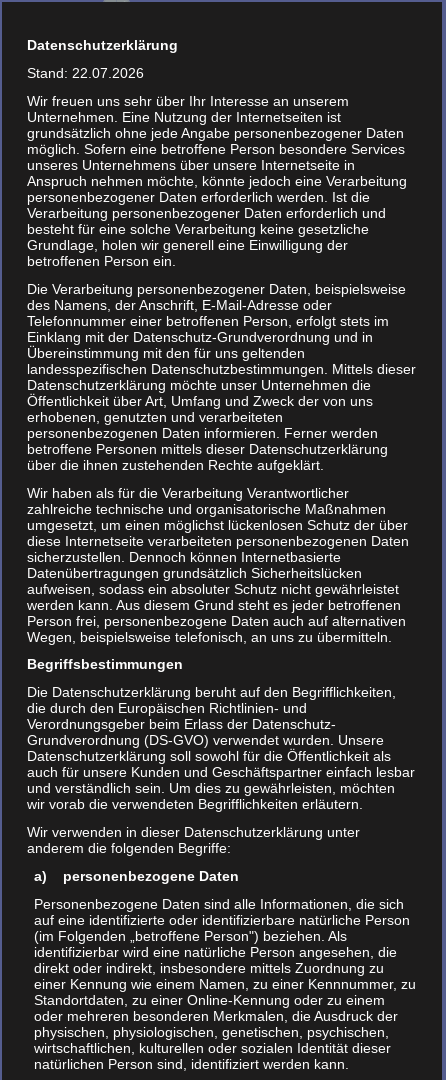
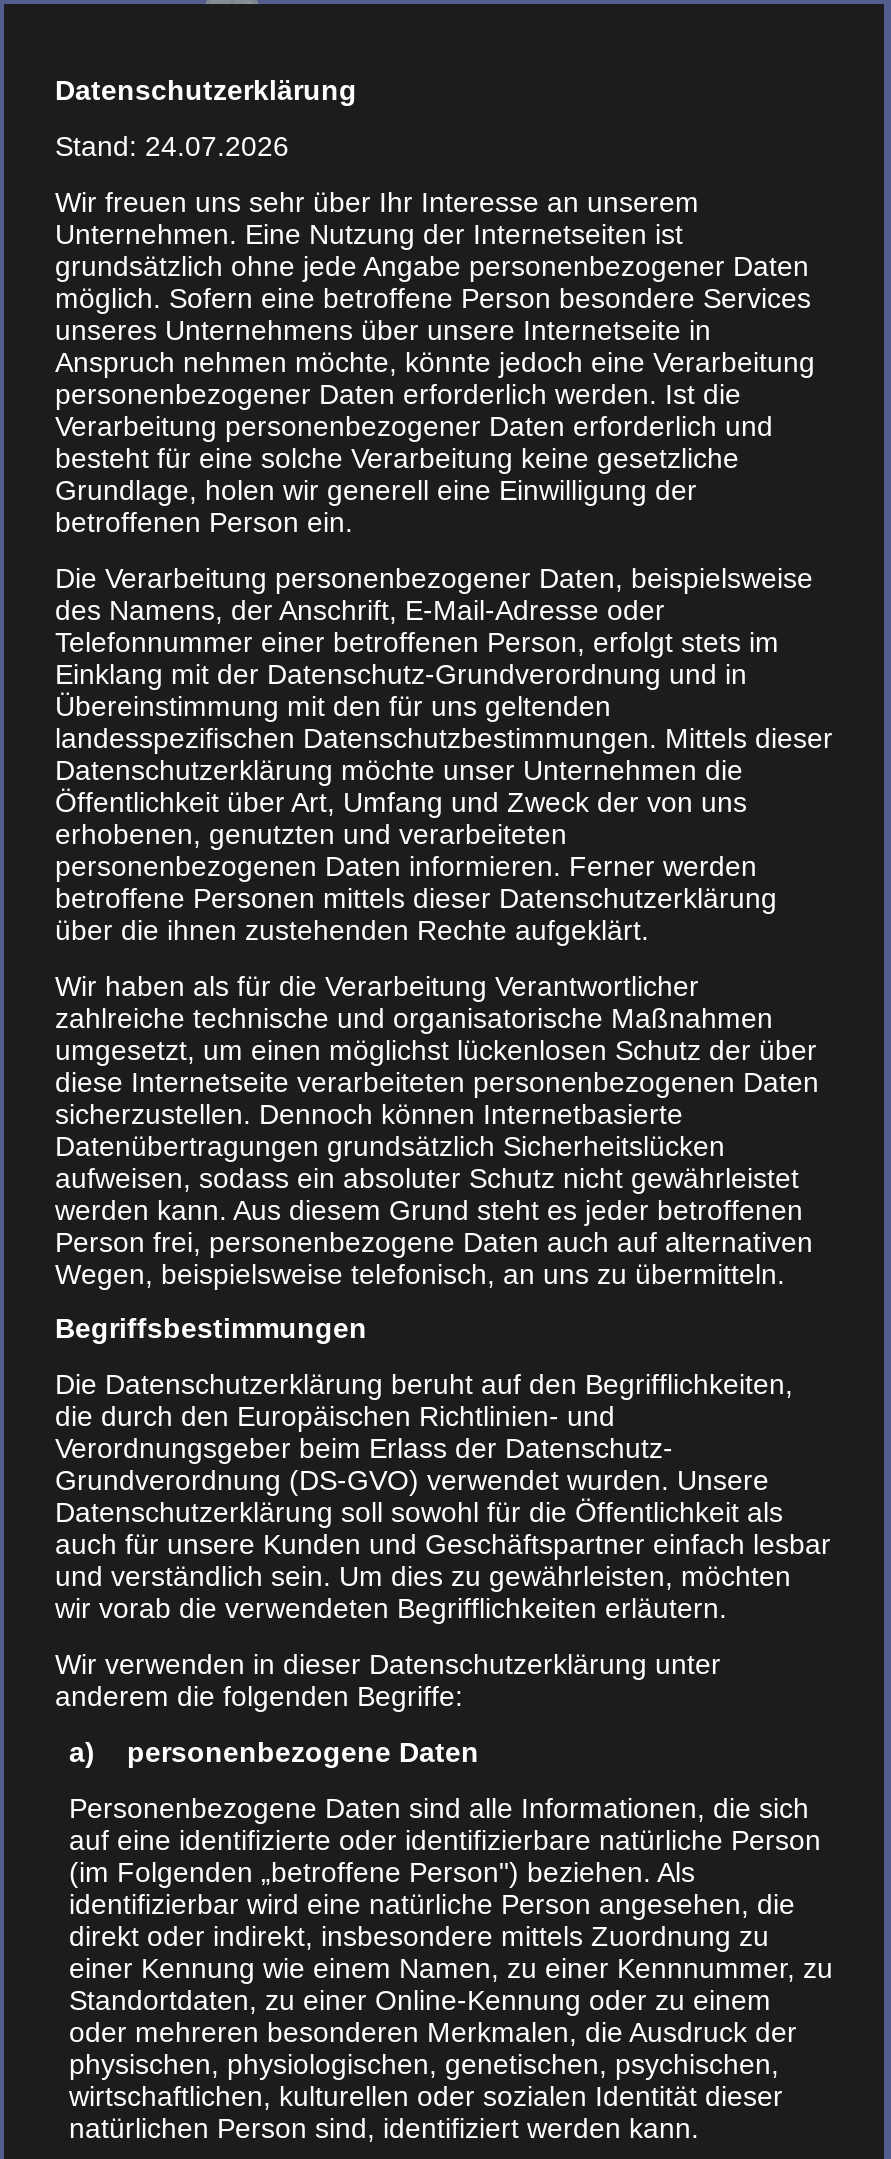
[27,65,144,81] Stand: 22.07.2026 -> [55,130,289,162] Stand: 24.07.2026

